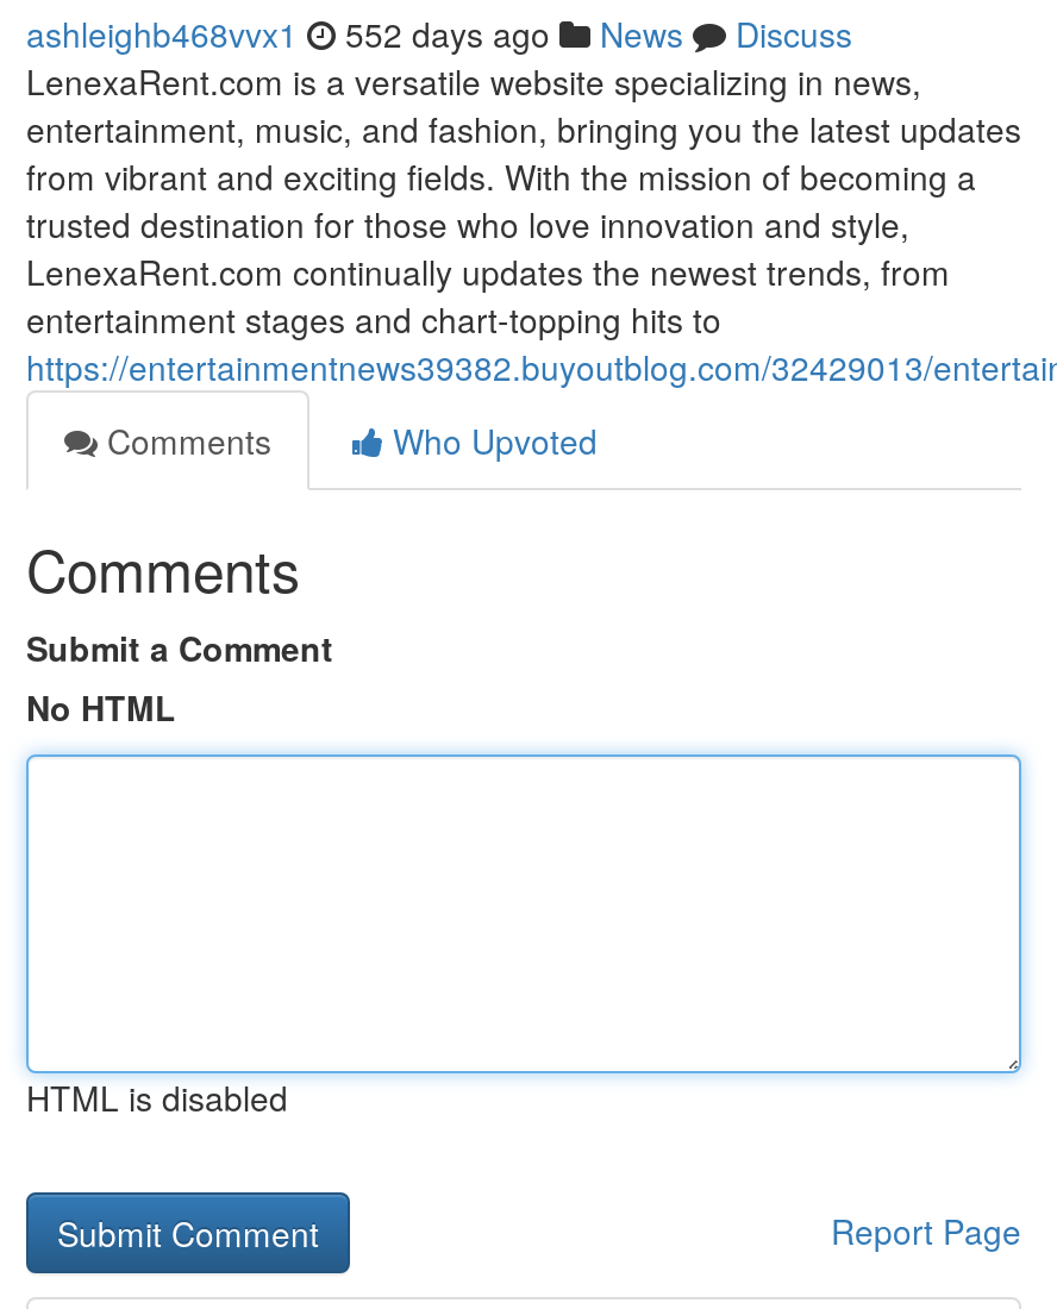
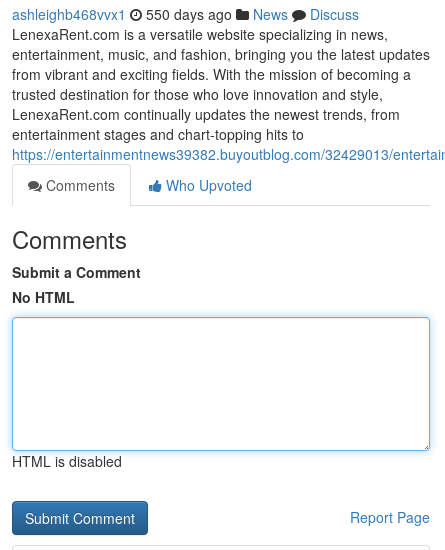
[26,10,852,57] ashleighb468vvx1 552 days ago News Discuss -> [12,4,359,24] ashleighb468vvx1 550 days ago News Discuss

